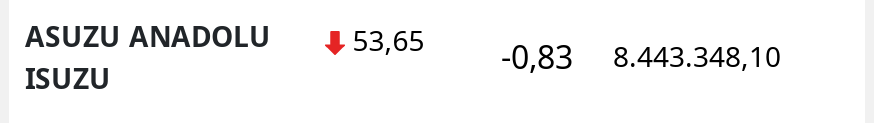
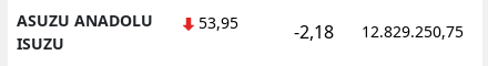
[353,21,425,59] 53,65 -> [198,12,238,33] 53,95
[501,35,573,79] -0,83 -> [294,20,334,44] -2,18
[613,37,781,75] 8.443.348,10 -> [362,21,464,42] 12.829.250,75

